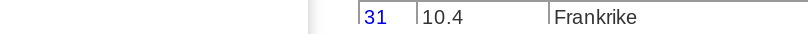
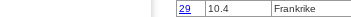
[364,6,464,28] 31 10.4 -> [179,3,229,14] 29 10.4

